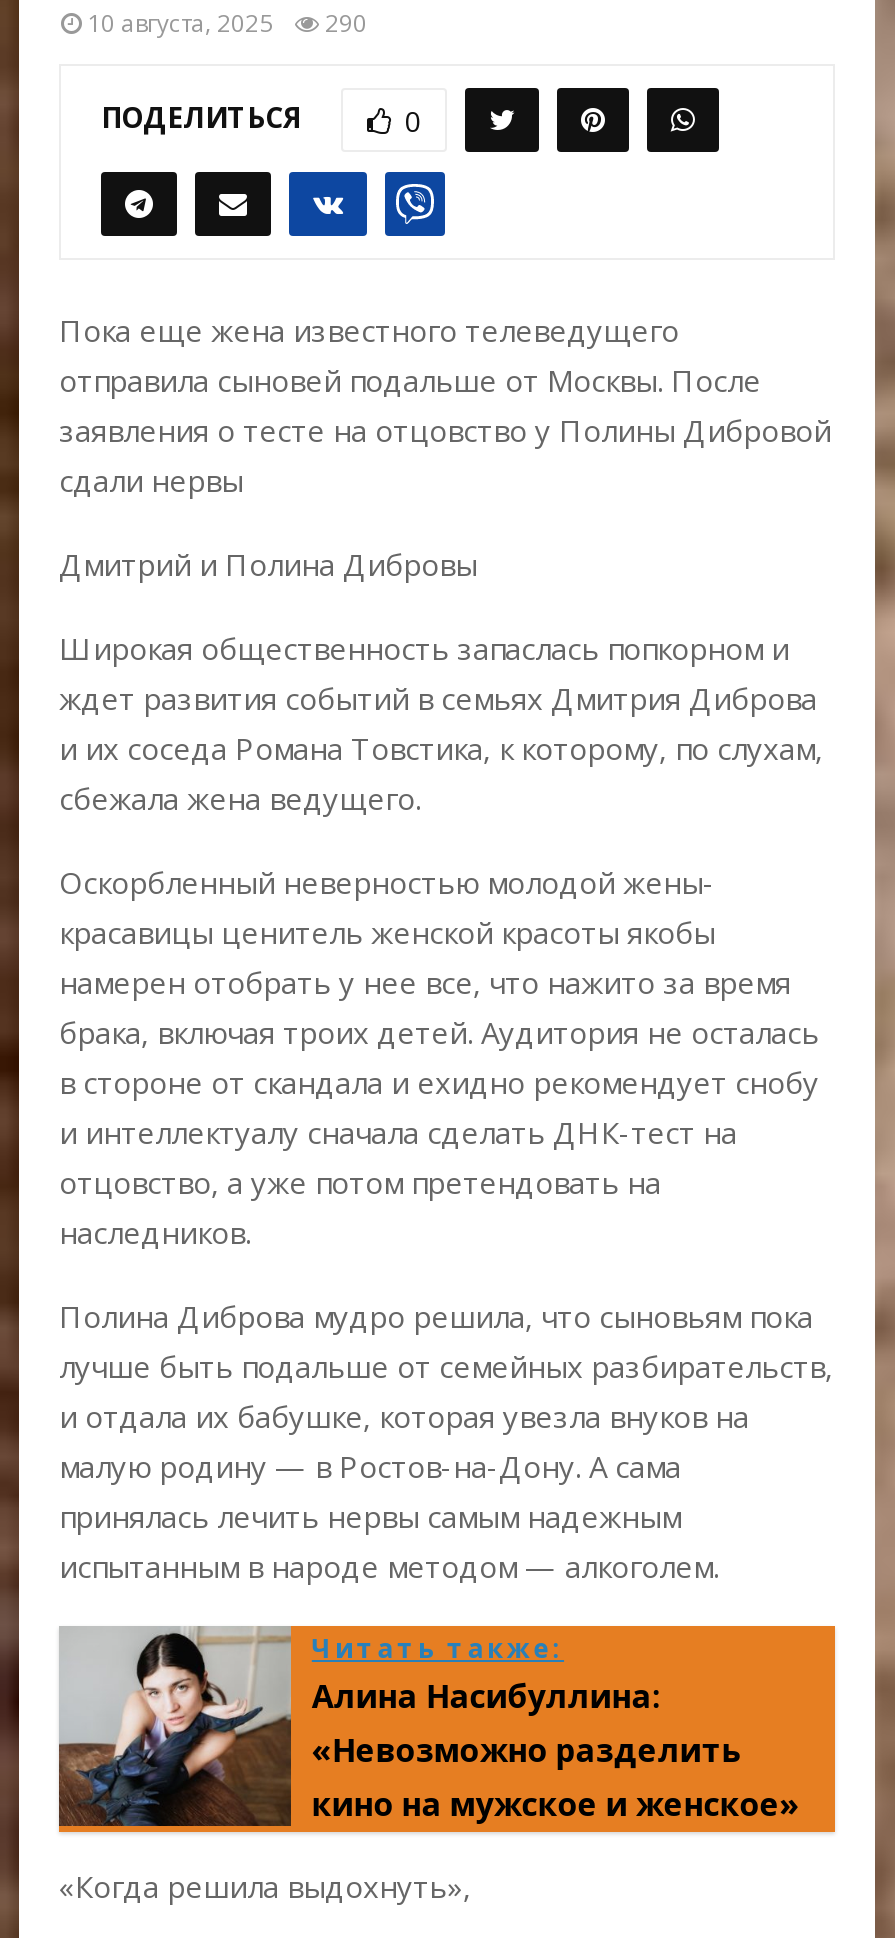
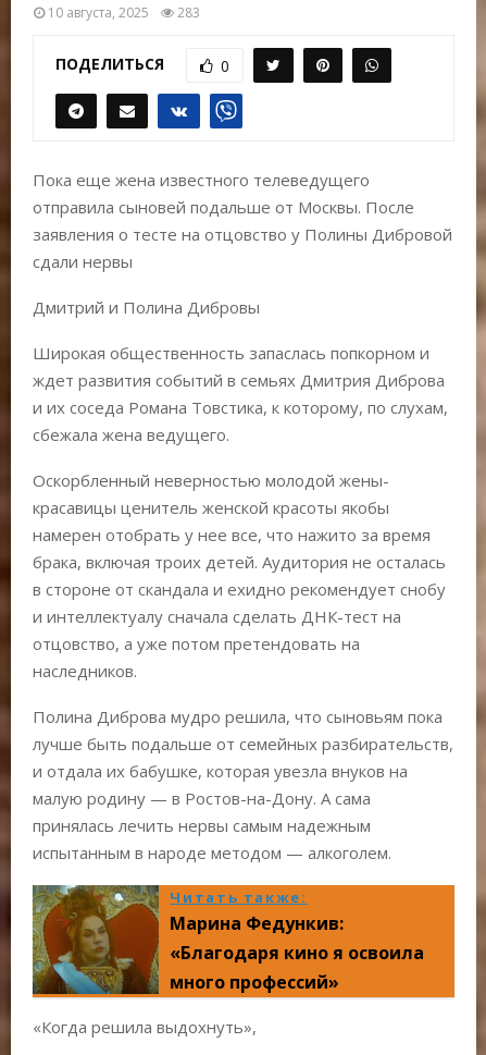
[325,6,367,40] 290 -> [177,3,200,22] 283
[59,1628,800,1828] [image] | Алина Насибуллина: | «Невозможно разделить | кино на мужское и женское» -> [33,885,424,995] [image] | Марина Федункив: | «Благодаря кино я освоила | много профессий»

